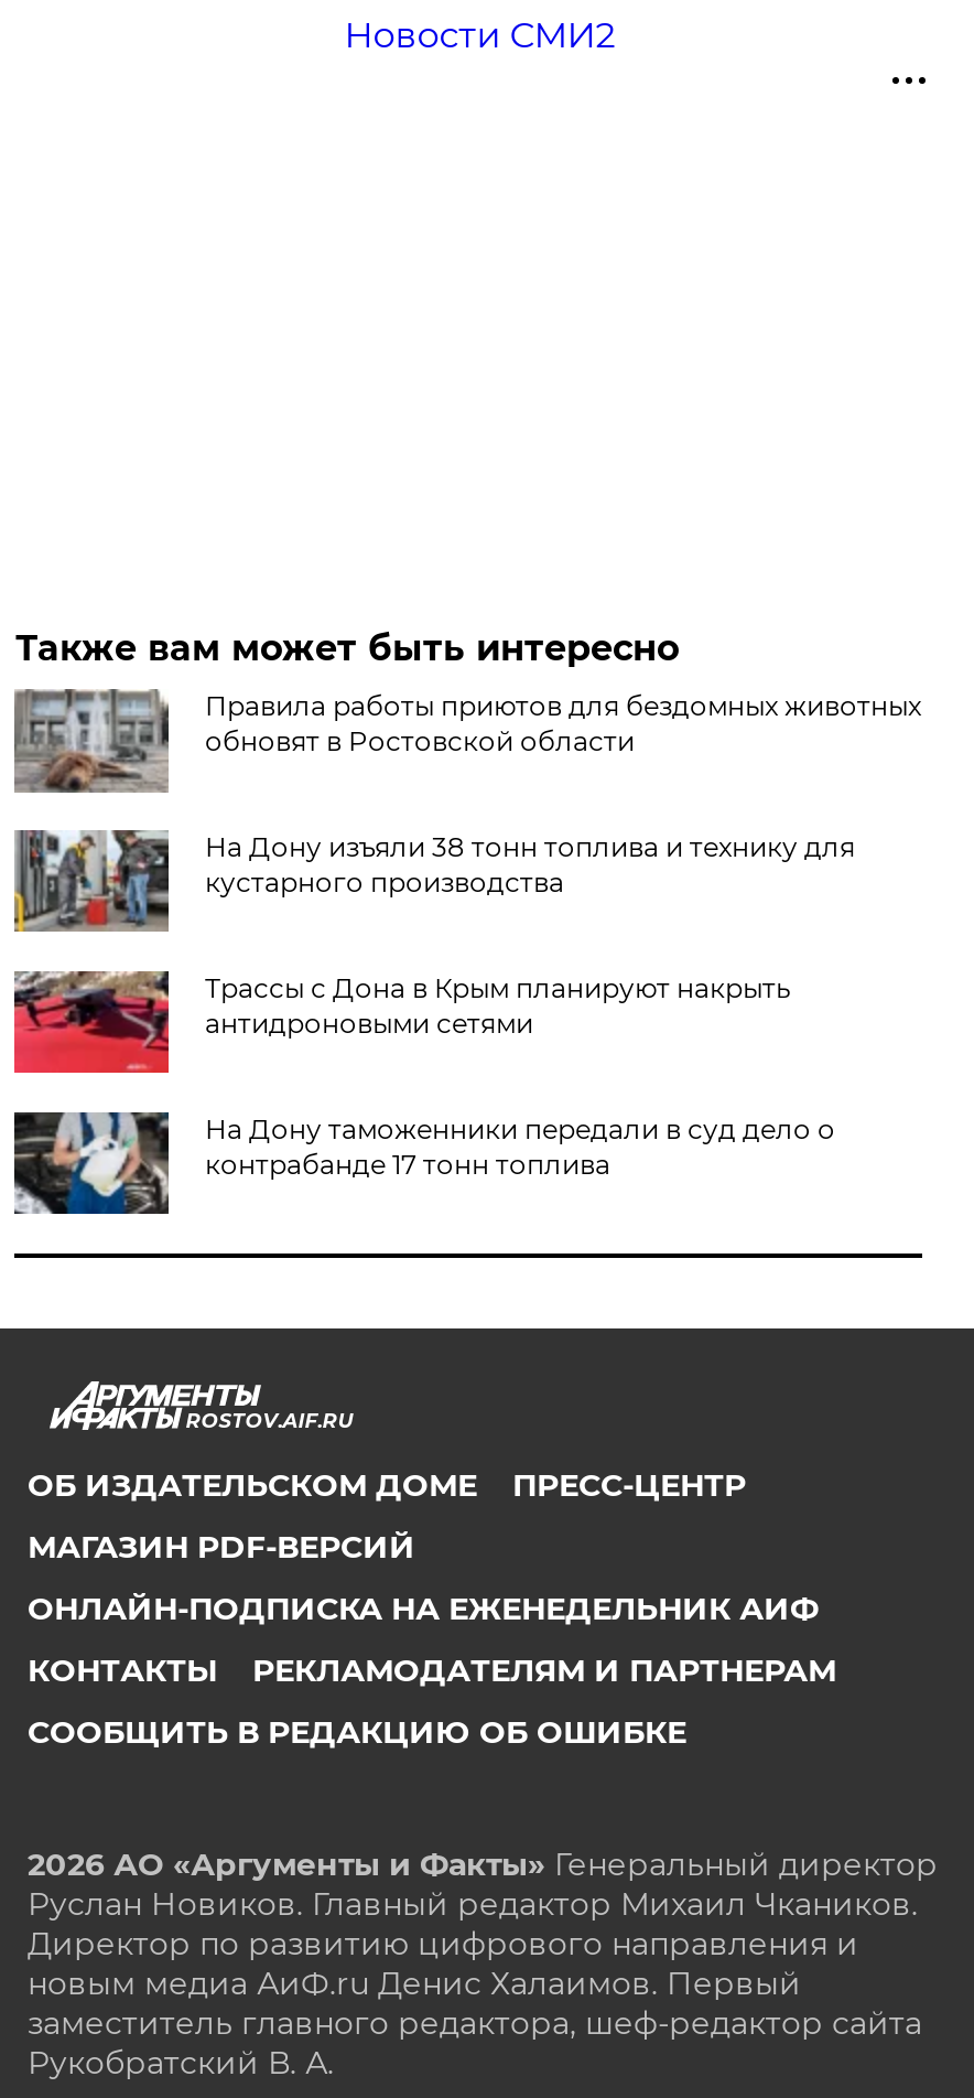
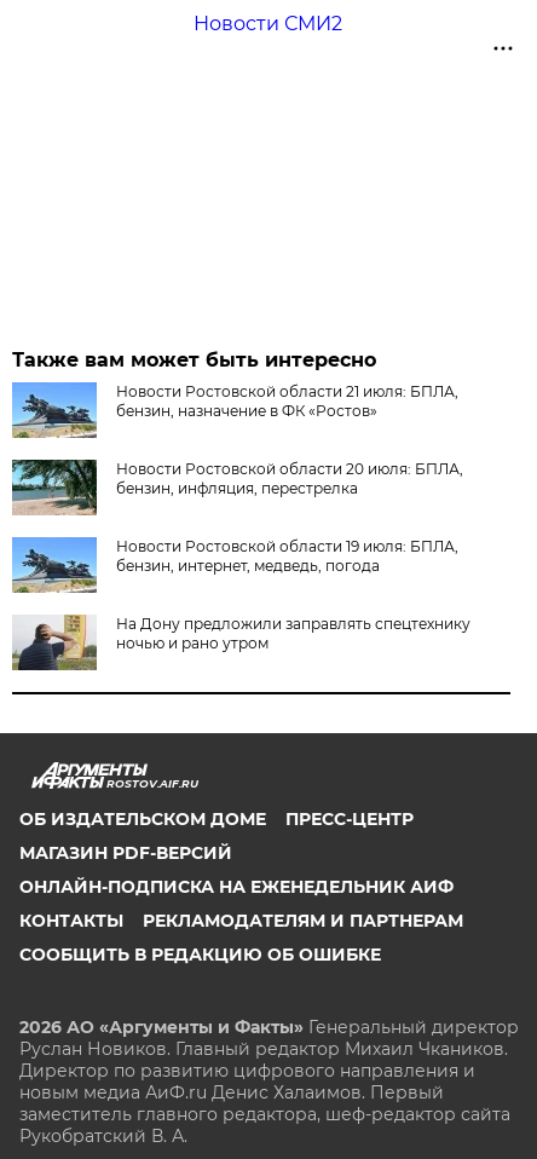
[12,687,921,795] [image] | Правила работы приютов для бездомных животных | обновят в Ростовской области -> [11,381,459,439] [image] | Новости Ростовской области 21 июля: БПЛА, | бензин, назначение в ФК «Ростов»
[12,828,855,932] [image] | На Дону изъяли 38 тонн топлива и технику для | кустарного производства -> [12,459,464,515] [image] | Новости Ростовской области 20 июля: БПЛА, | бензин, инфляция, перестрелка
[12,969,791,1075] [image] | Трассы с Дона в Крым планируют накрыть | антидроновыми сетями -> [11,536,459,594] [image] | Новости Ростовской области 19 июля: БПЛА, | бензин, интернет, медведь, погода
[12,1110,835,1216] [image] | На Дону таможенники передали в суд дело о | контрабанде 17 тонн топлива -> [11,613,471,671] [image] | На Дону предложили заправлять спецтехнику | ночью и рано утром

